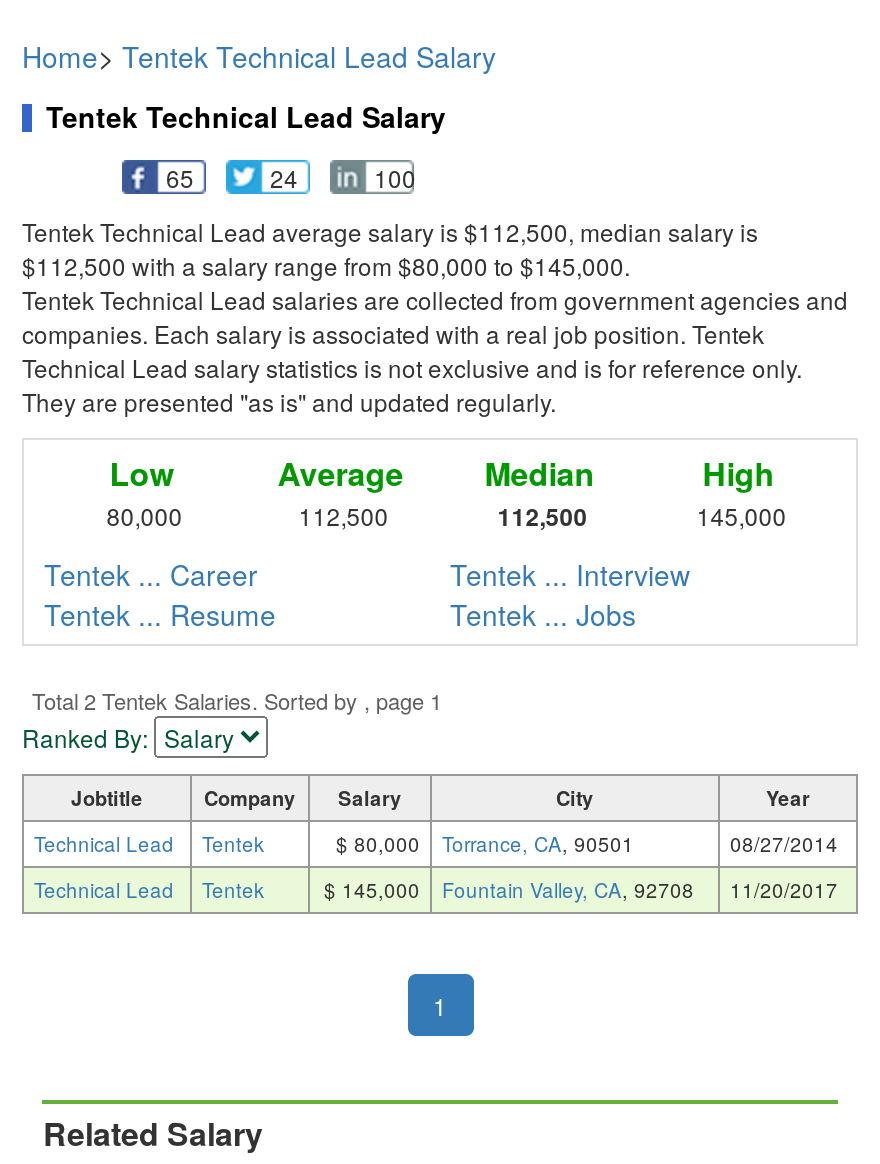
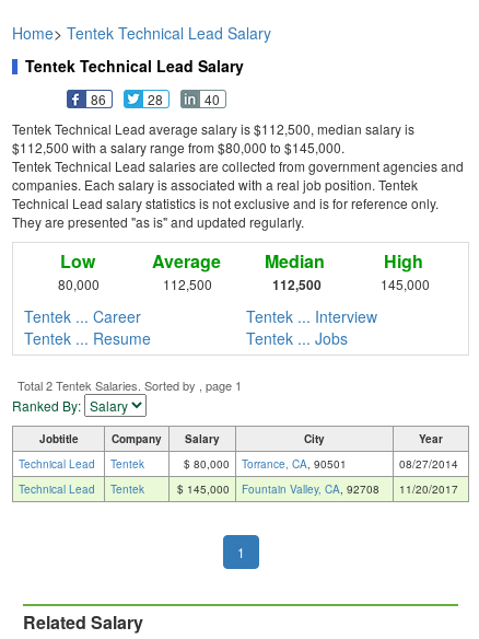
[166,161,194,195] 65 -> [91,90,106,109] 86
[270,161,298,195] 24 -> [148,90,163,109] 28
[374,161,416,195] 100 -> [205,90,220,109] 40

